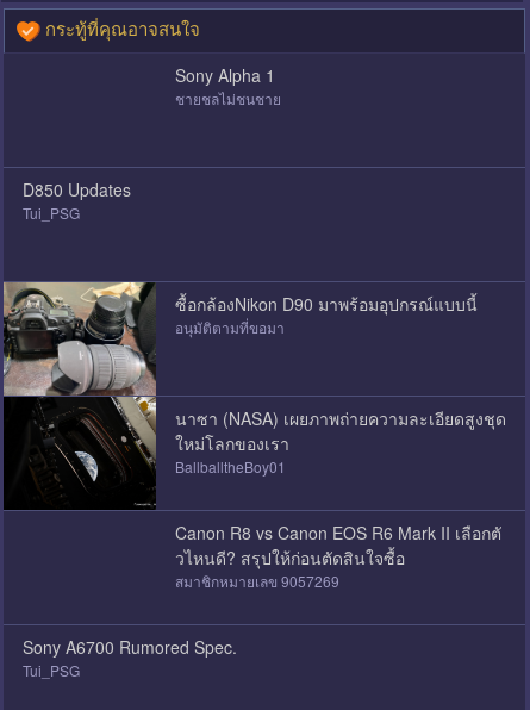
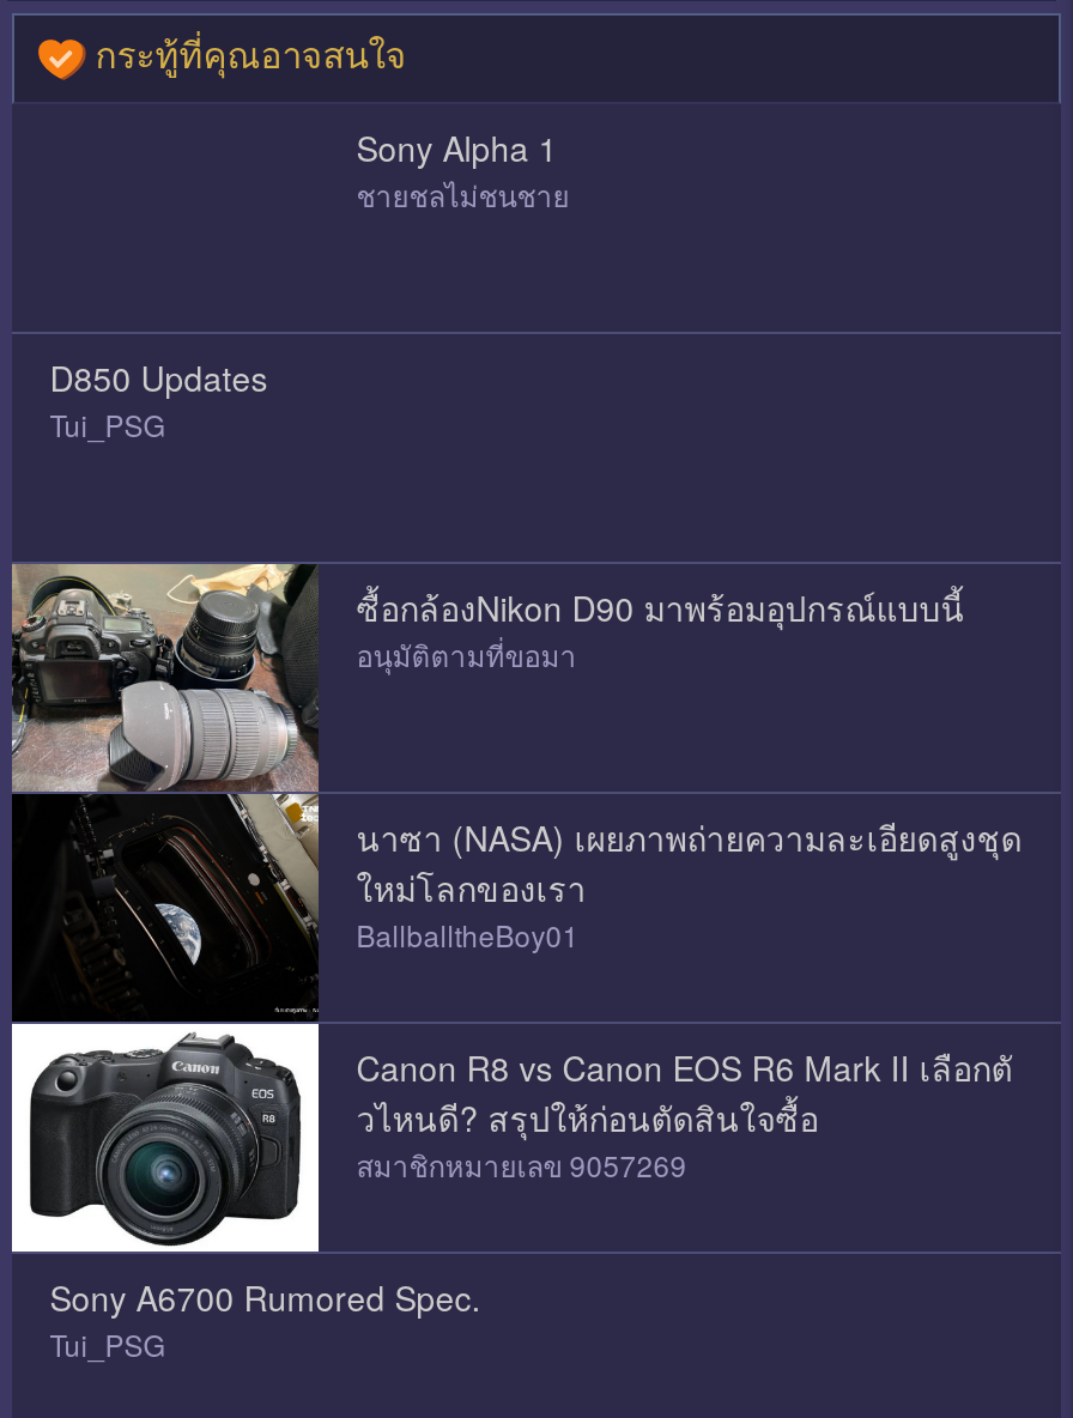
none -> [10,1022,321,1254] [image]

